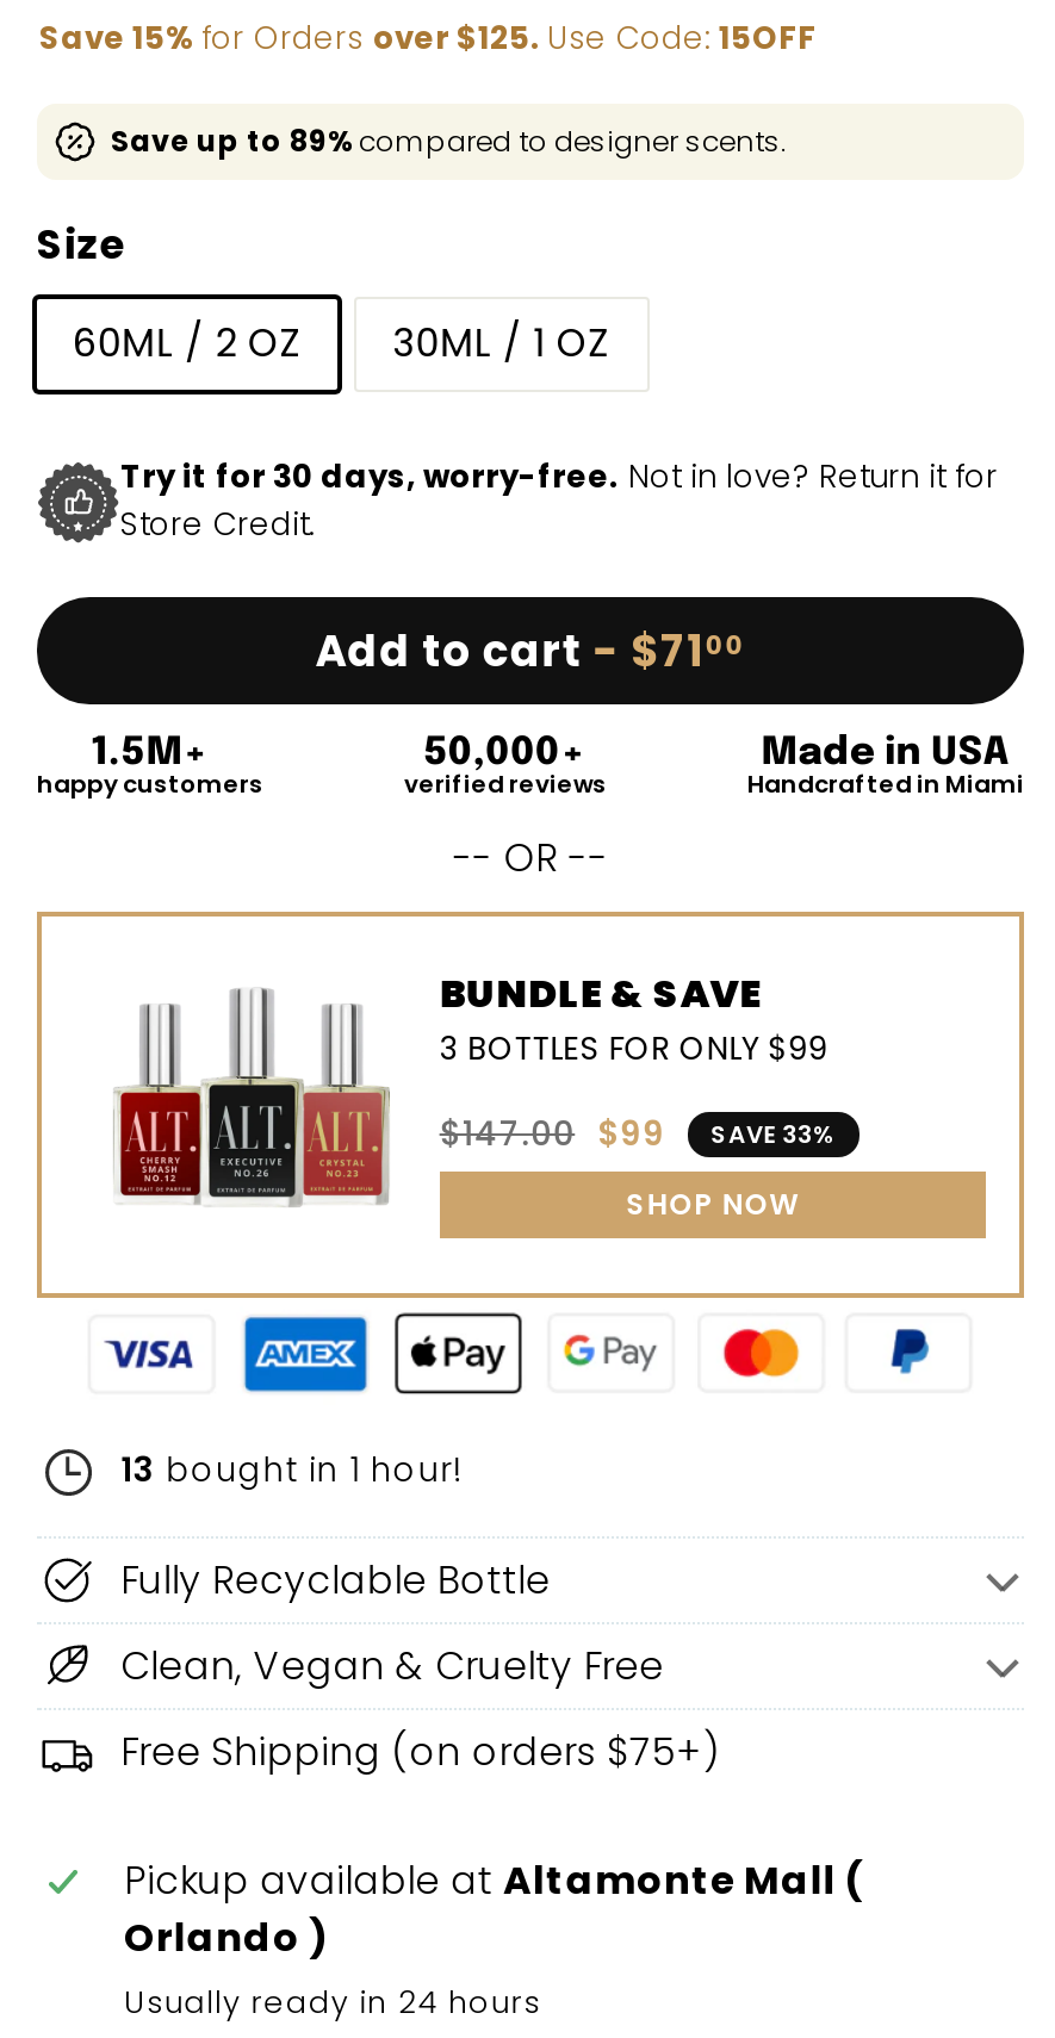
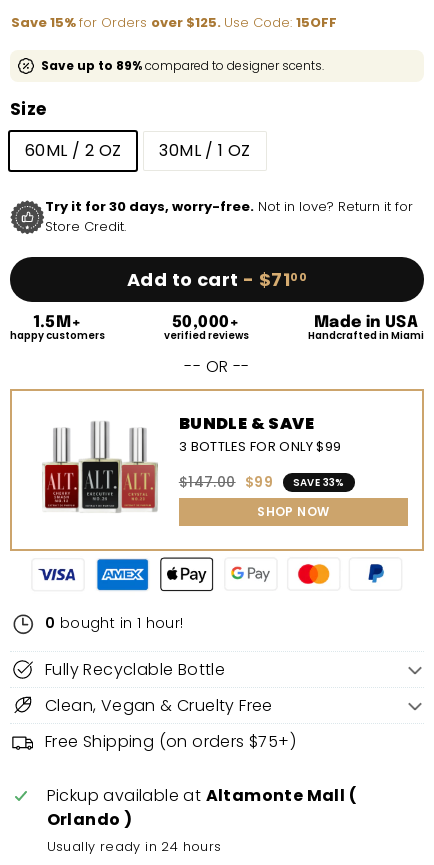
[120,1446,461,1493] 13 bought in 1 hour! -> [45,613,184,633] 0 bought in 1 hour!

